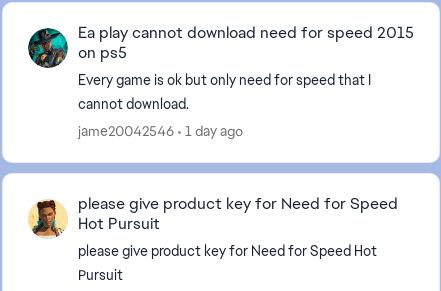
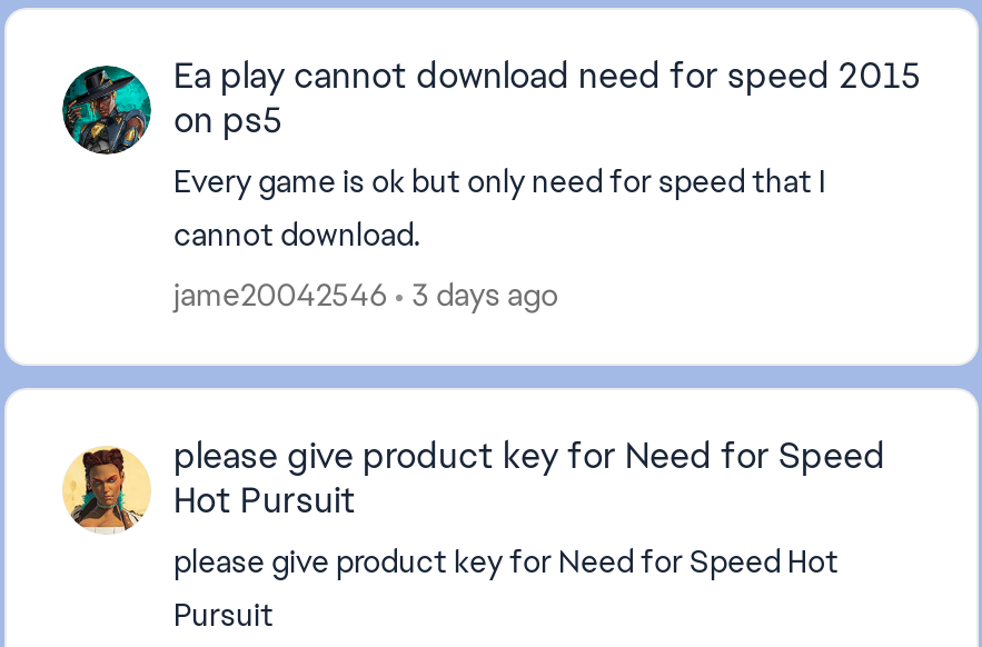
[78,122,243,140] jame20042546 1 day ago -> [173,275,558,315] jame20042546 3 days ago

